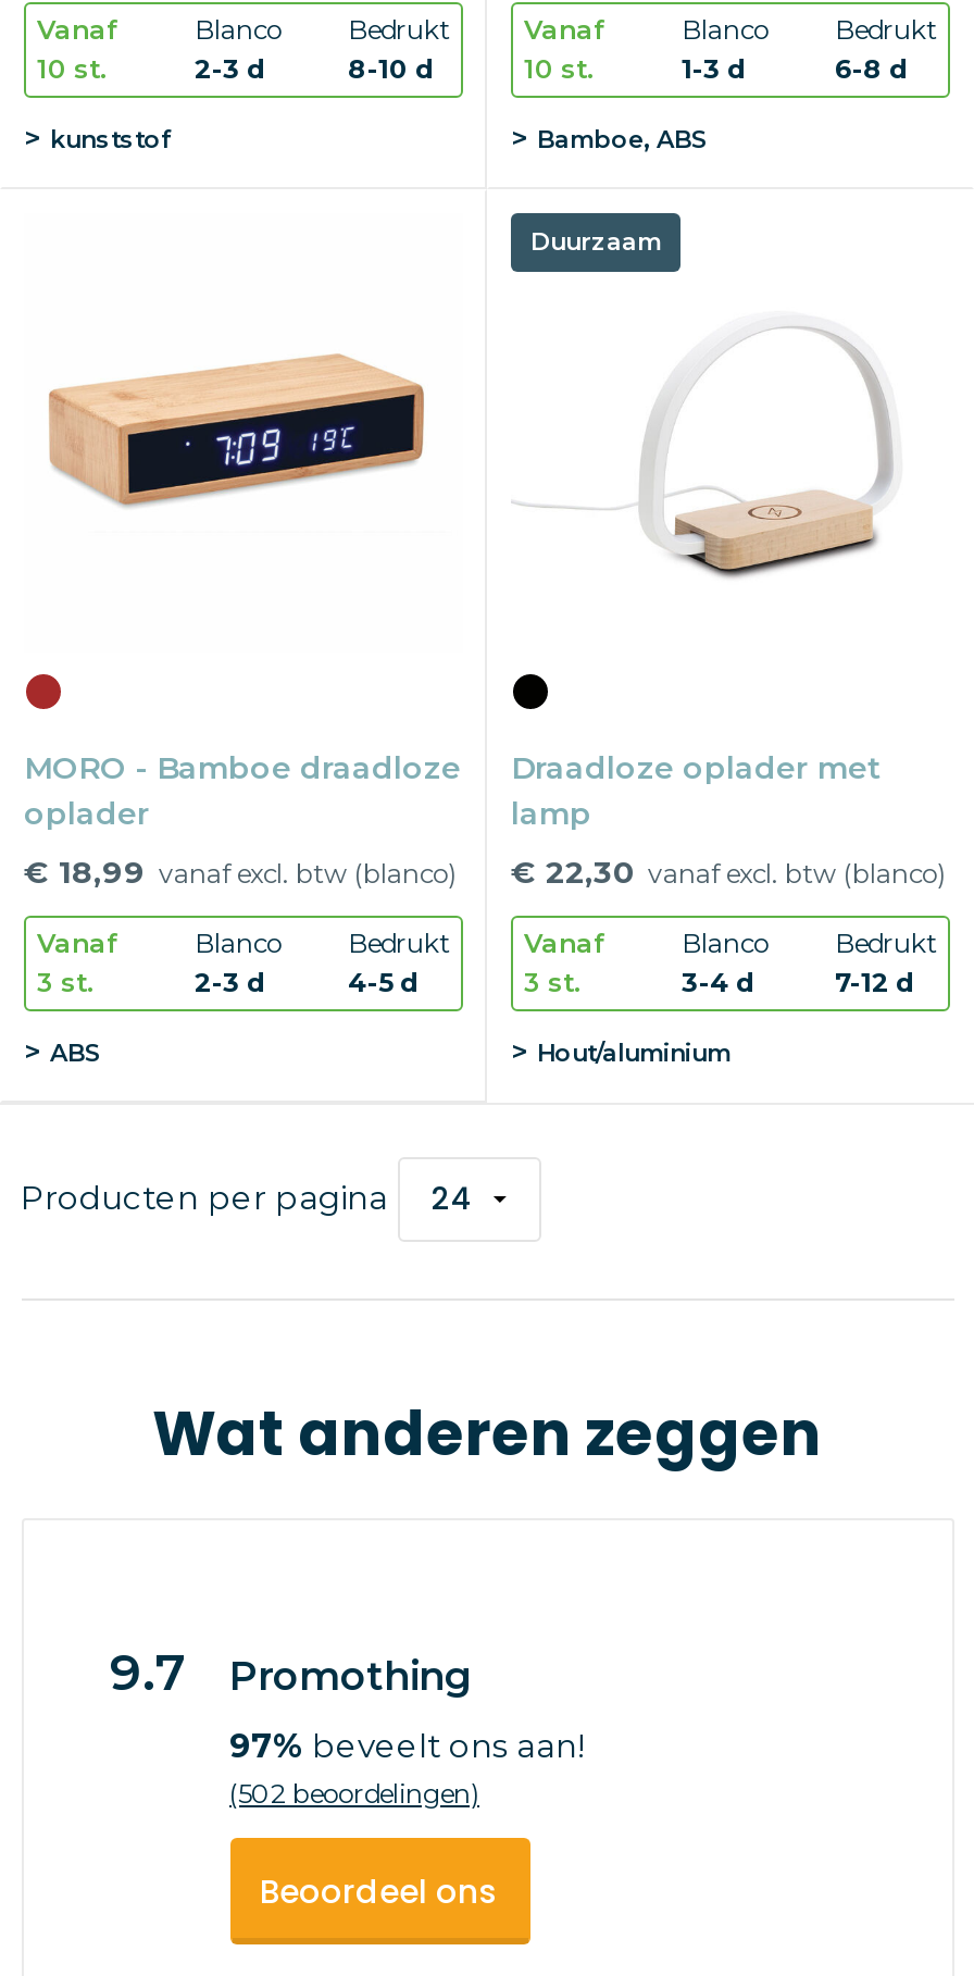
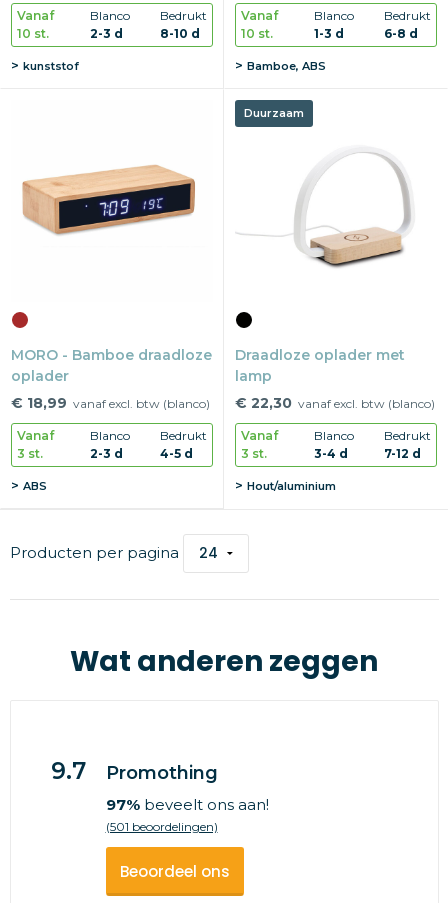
[229,1778,479,1810] (502 beoordelingen) -> [105,819,217,834] (501 beoordelingen)

